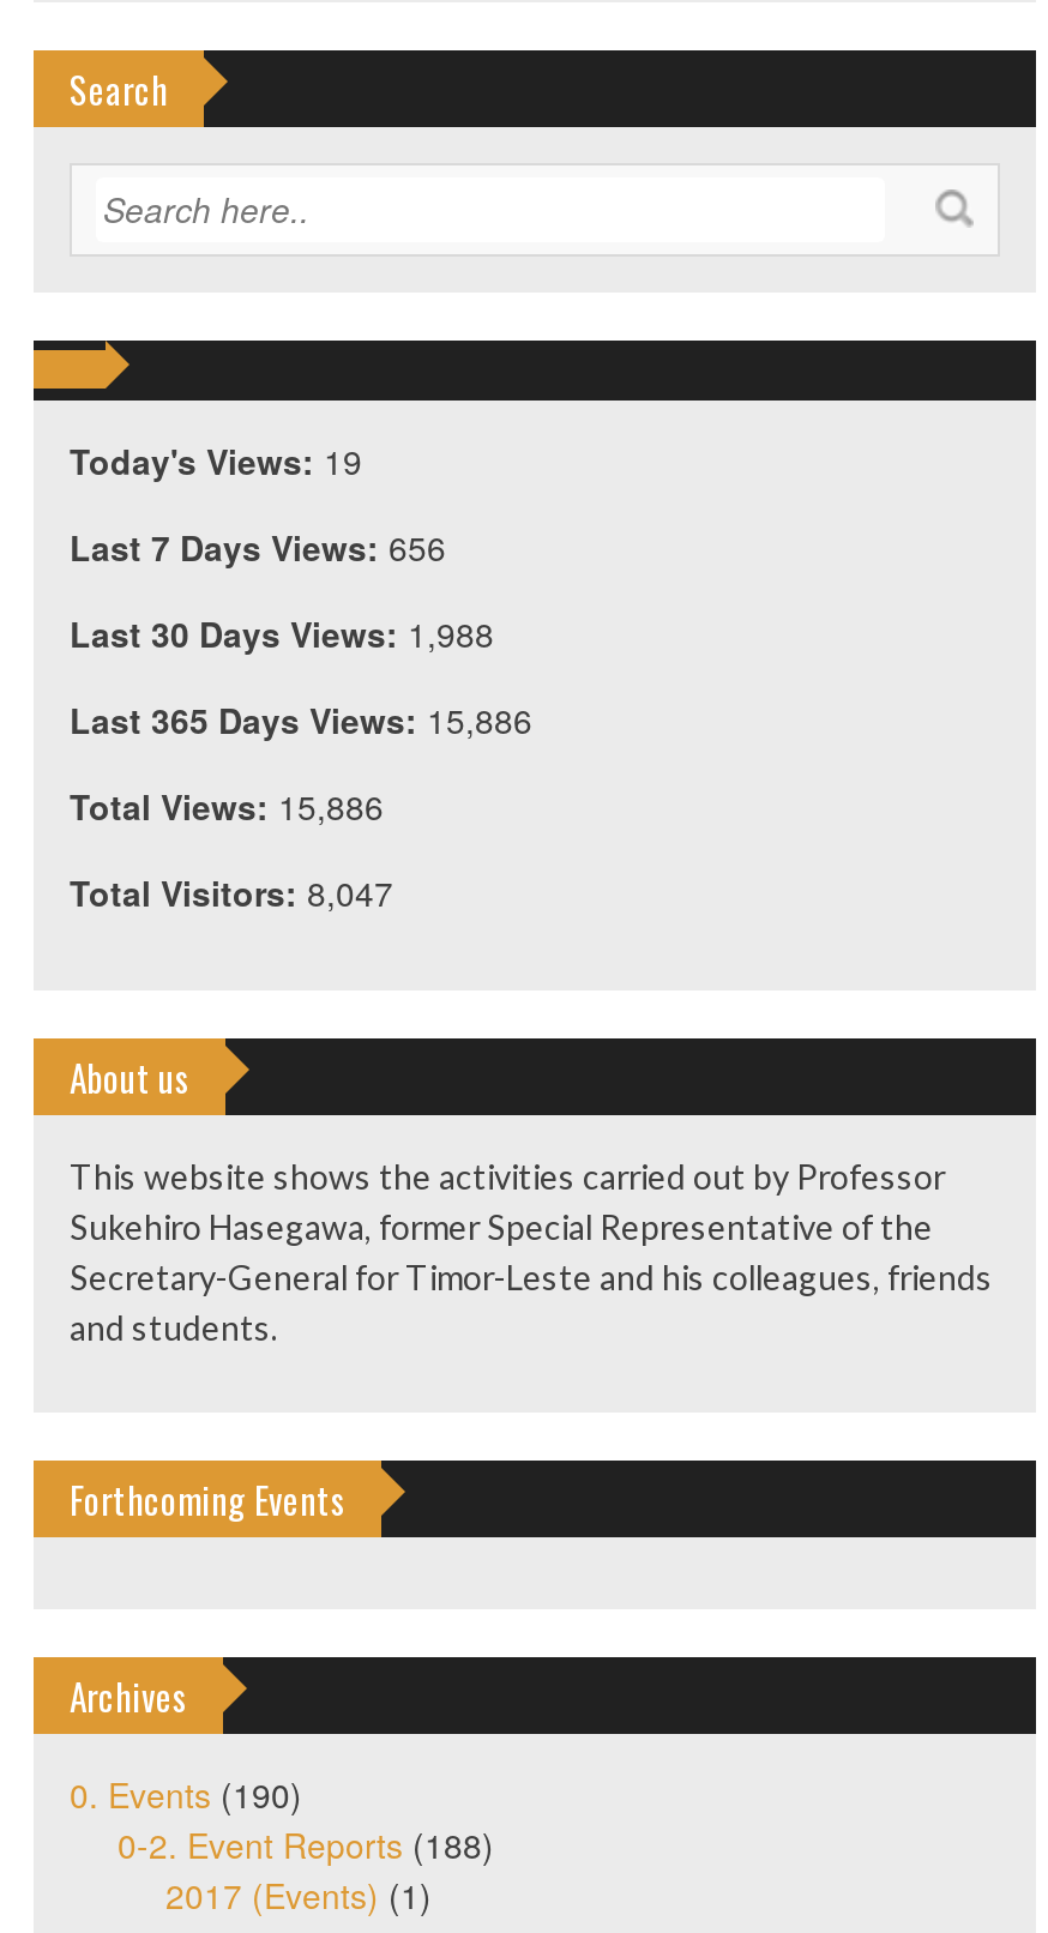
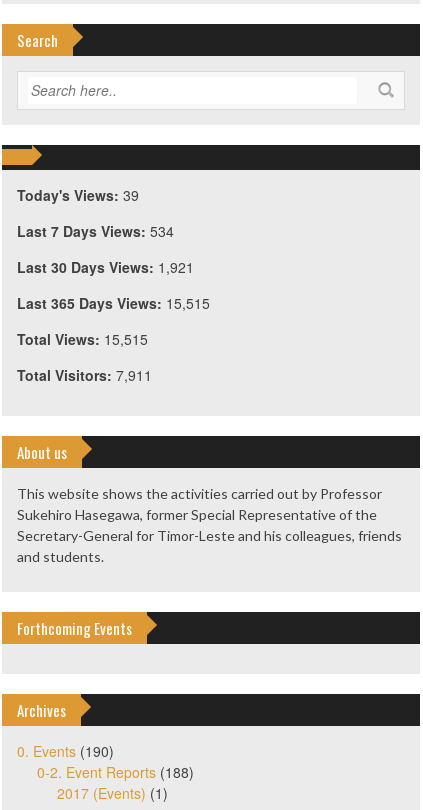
[70,437,362,485] Today's Views: 19 -> [17,185,139,205] Today's Views: 39
[70,524,446,572] Last 7 Days Views: 656 -> [17,221,174,241] Last 7 Days Views: 534
[70,610,494,658] Last 30 Days Views: 1,988 -> [17,257,194,277] Last 30 Days Views: 1,921
[70,696,532,744] Last 365 Days Views: 15,886 -> [17,293,210,313] Last 365 Days Views: 15,515
[70,783,384,831] Total Views: 15,886 -> [17,329,148,349] Total Views: 15,515
[70,869,393,917] Total Visitors: 8,047 -> [17,365,152,385] Total Visitors: 7,911

